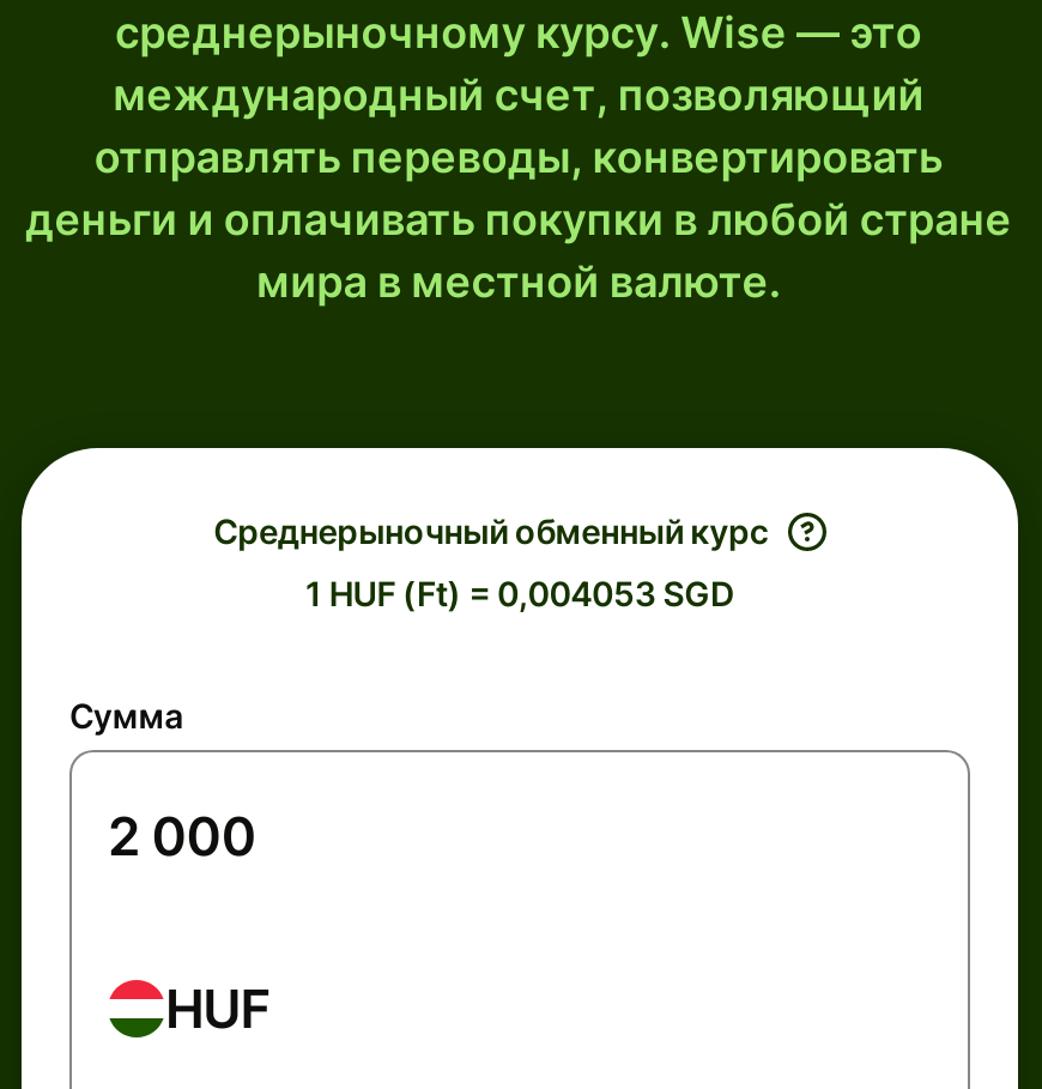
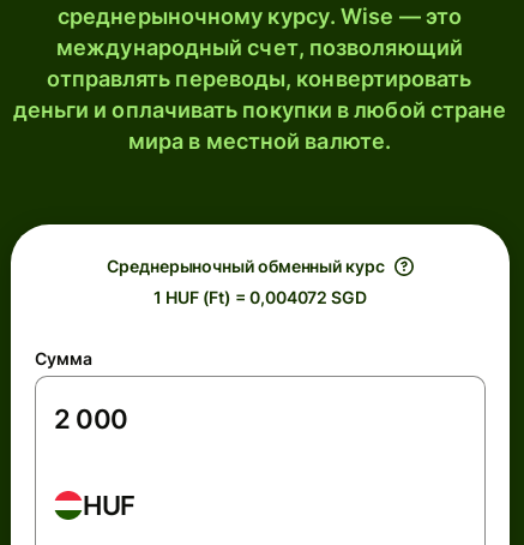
[305,573,734,613] 1 HUF (Ft) = 0,004053 SGD -> [153,287,367,307] 1 HUF (Ft) = 0,004072 SGD

